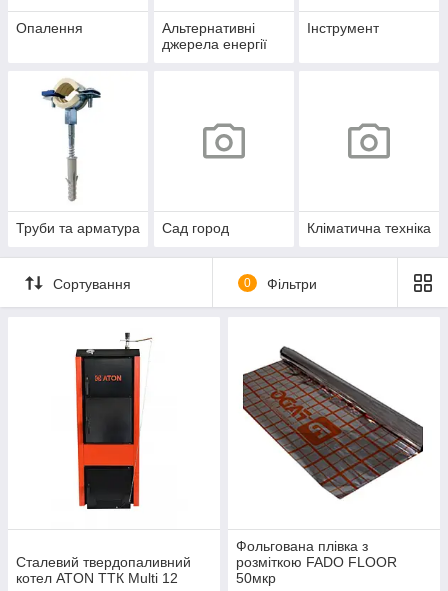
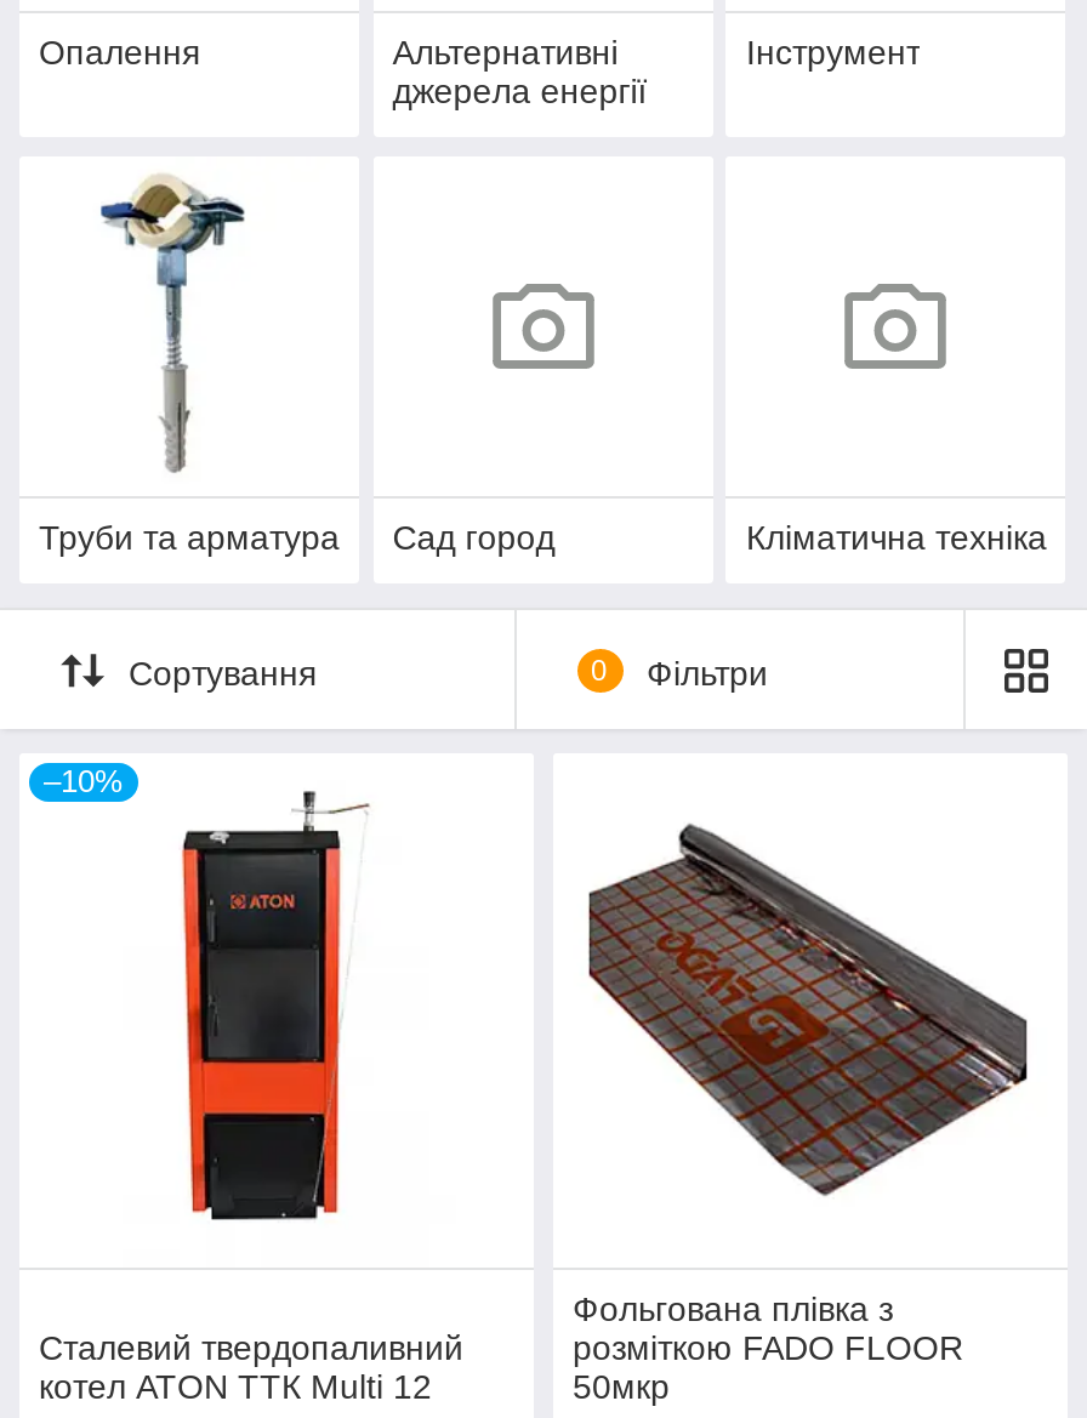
none -> [44,764,124,800] –10%

